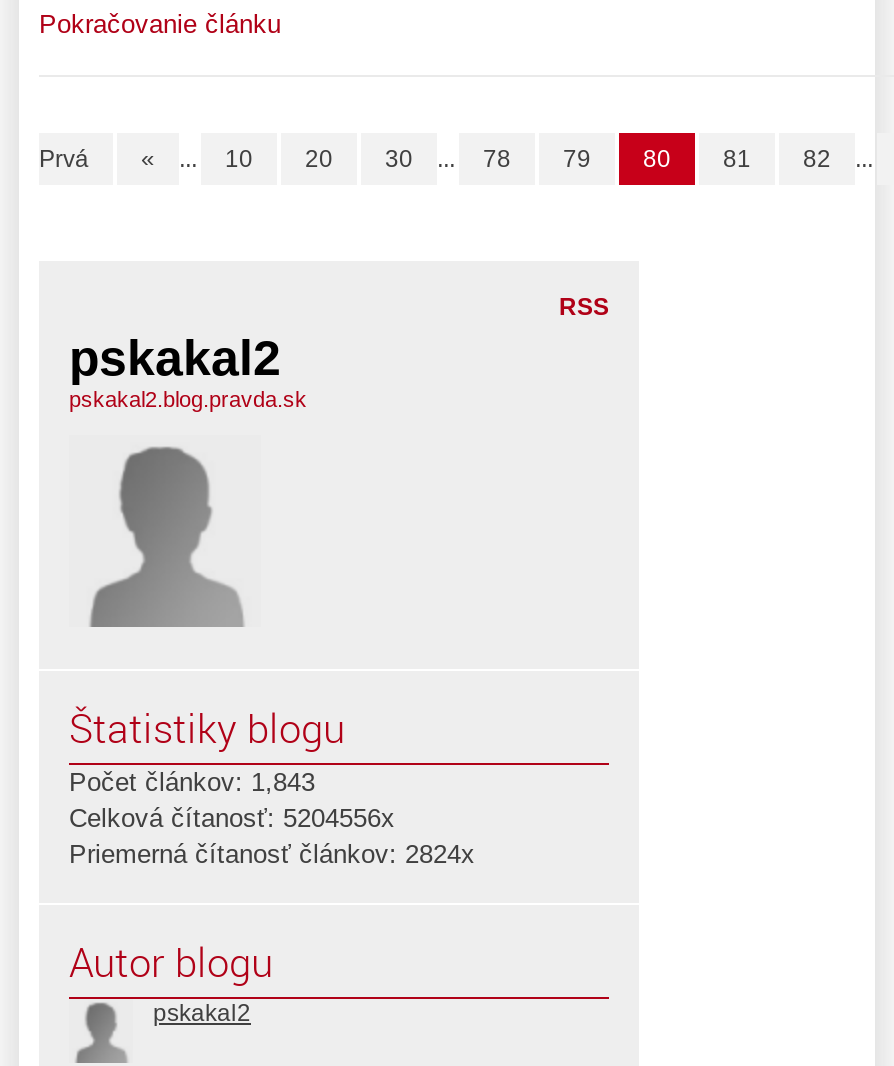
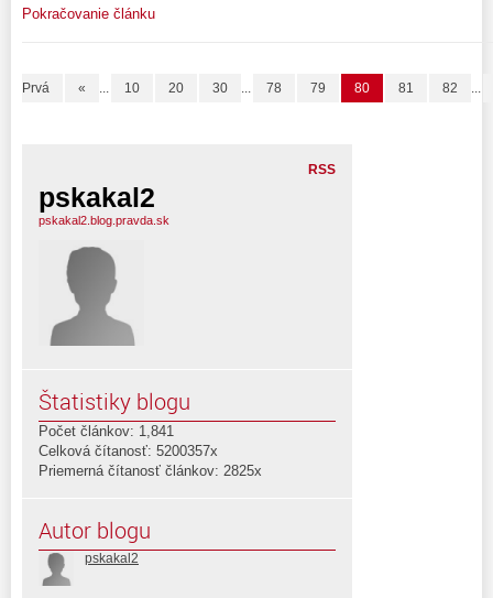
[69,768,315,798] Počet článkov: 1,843 -> [39,423,174,440] Počet článkov: 1,841
[69,804,395,834] Celková čítanosť: 5204556x -> [39,443,218,460] Celková čítanosť: 5200357x
[69,840,475,870] Priemerná čítanosť článkov: 2824x -> [39,463,262,480] Priemerná čítanosť článkov: 2825x

